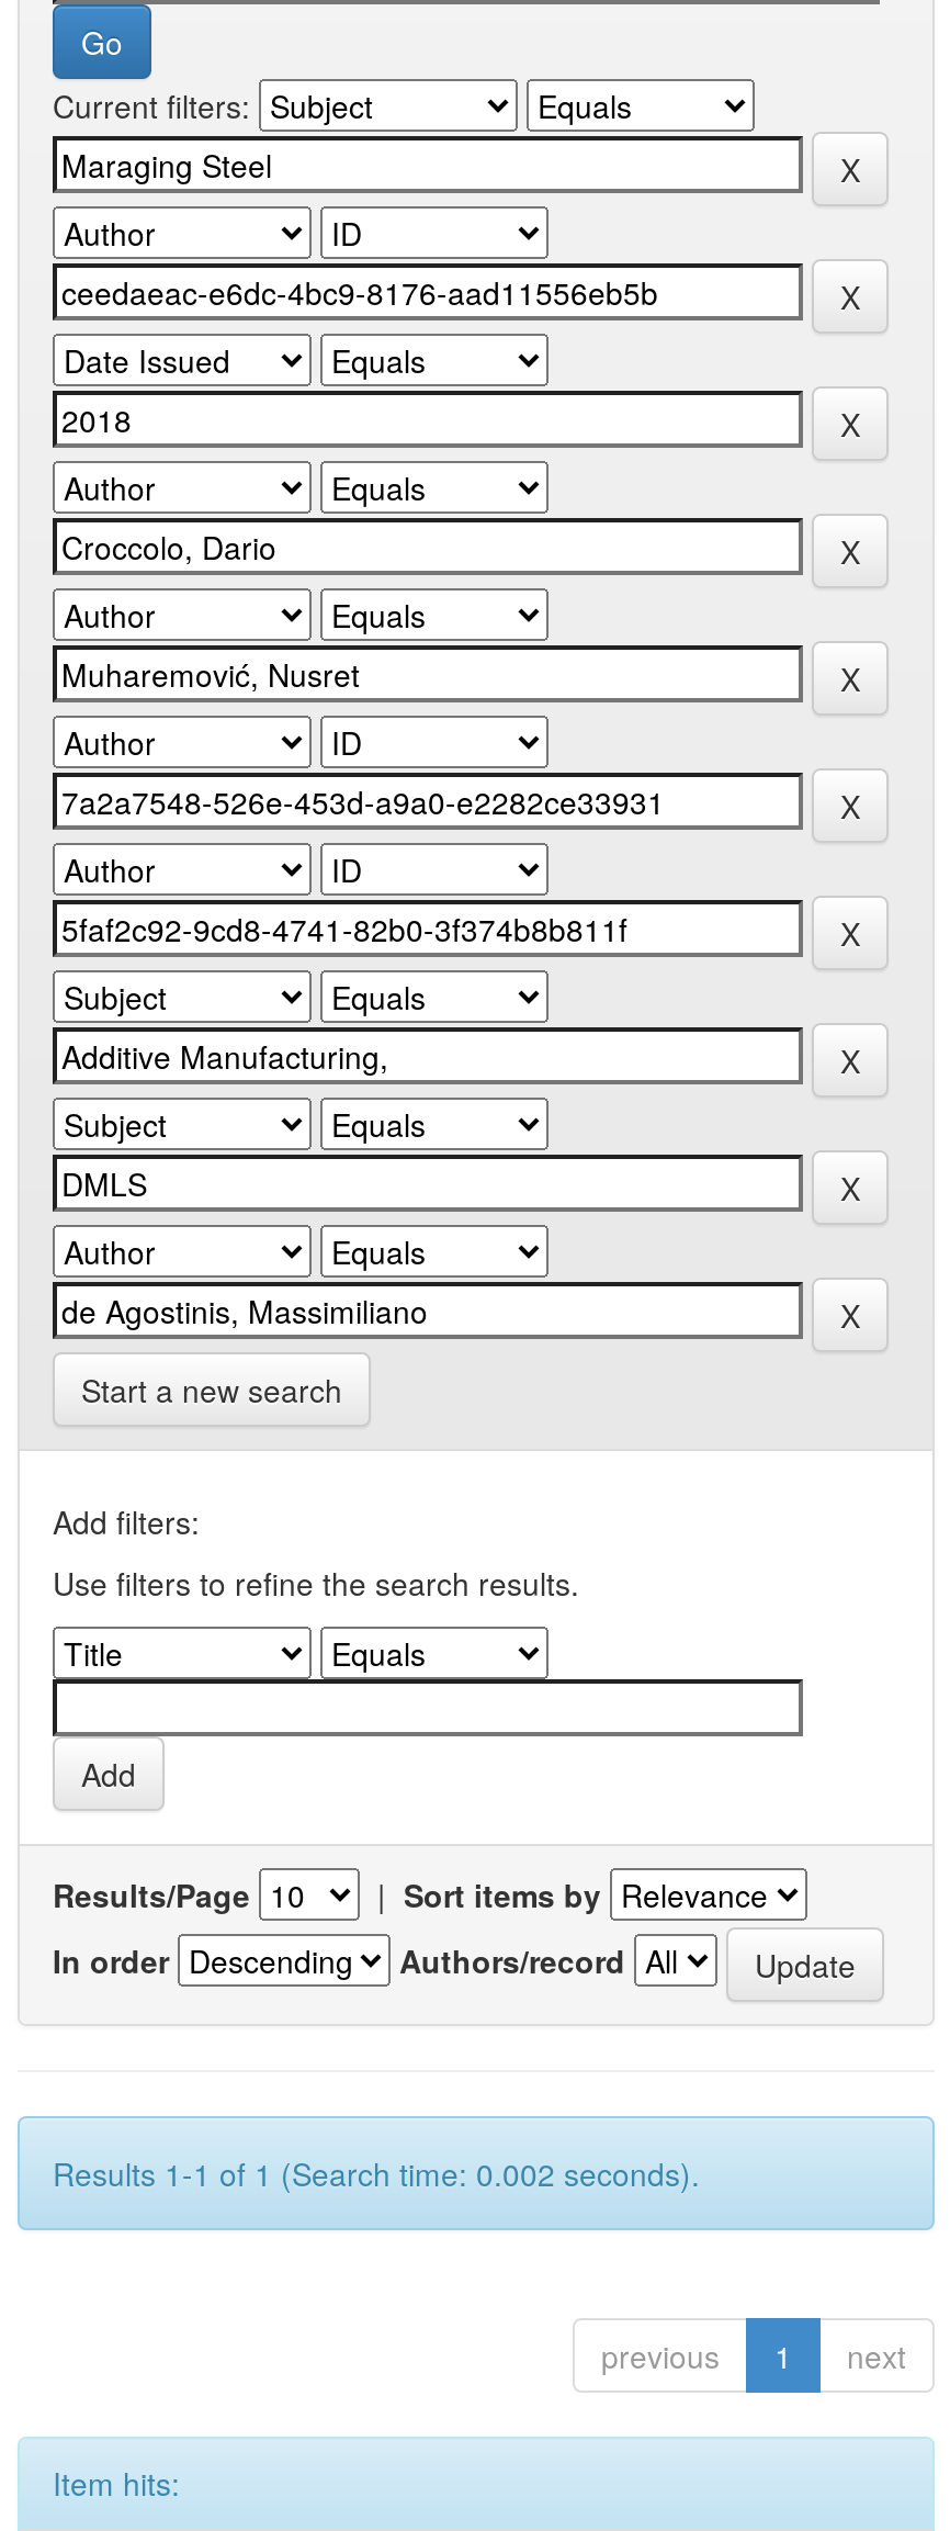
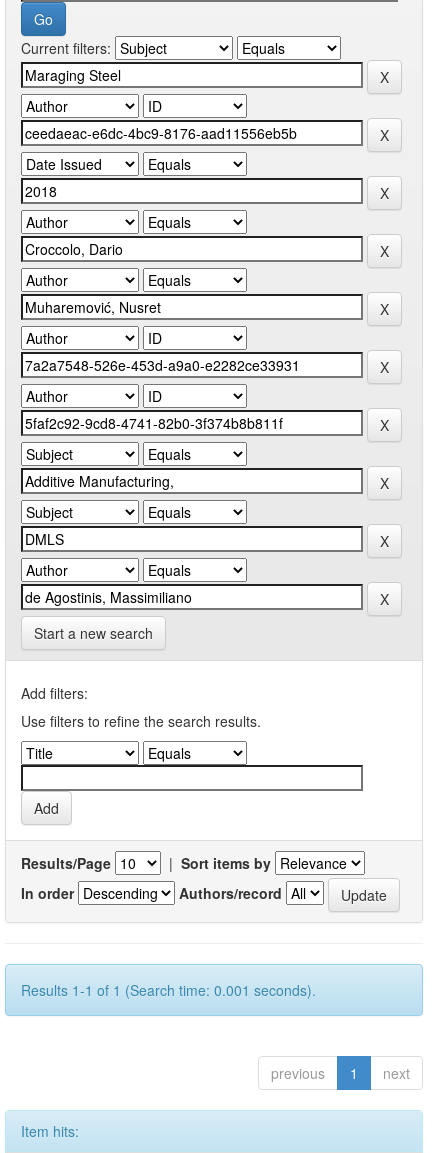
[53,2151,700,2195] Results 1-1 of 1 (Search time: 0.002 seconds). -> [21,980,316,1000] Results 1-1 of 1 (Search time: 0.001 seconds).

